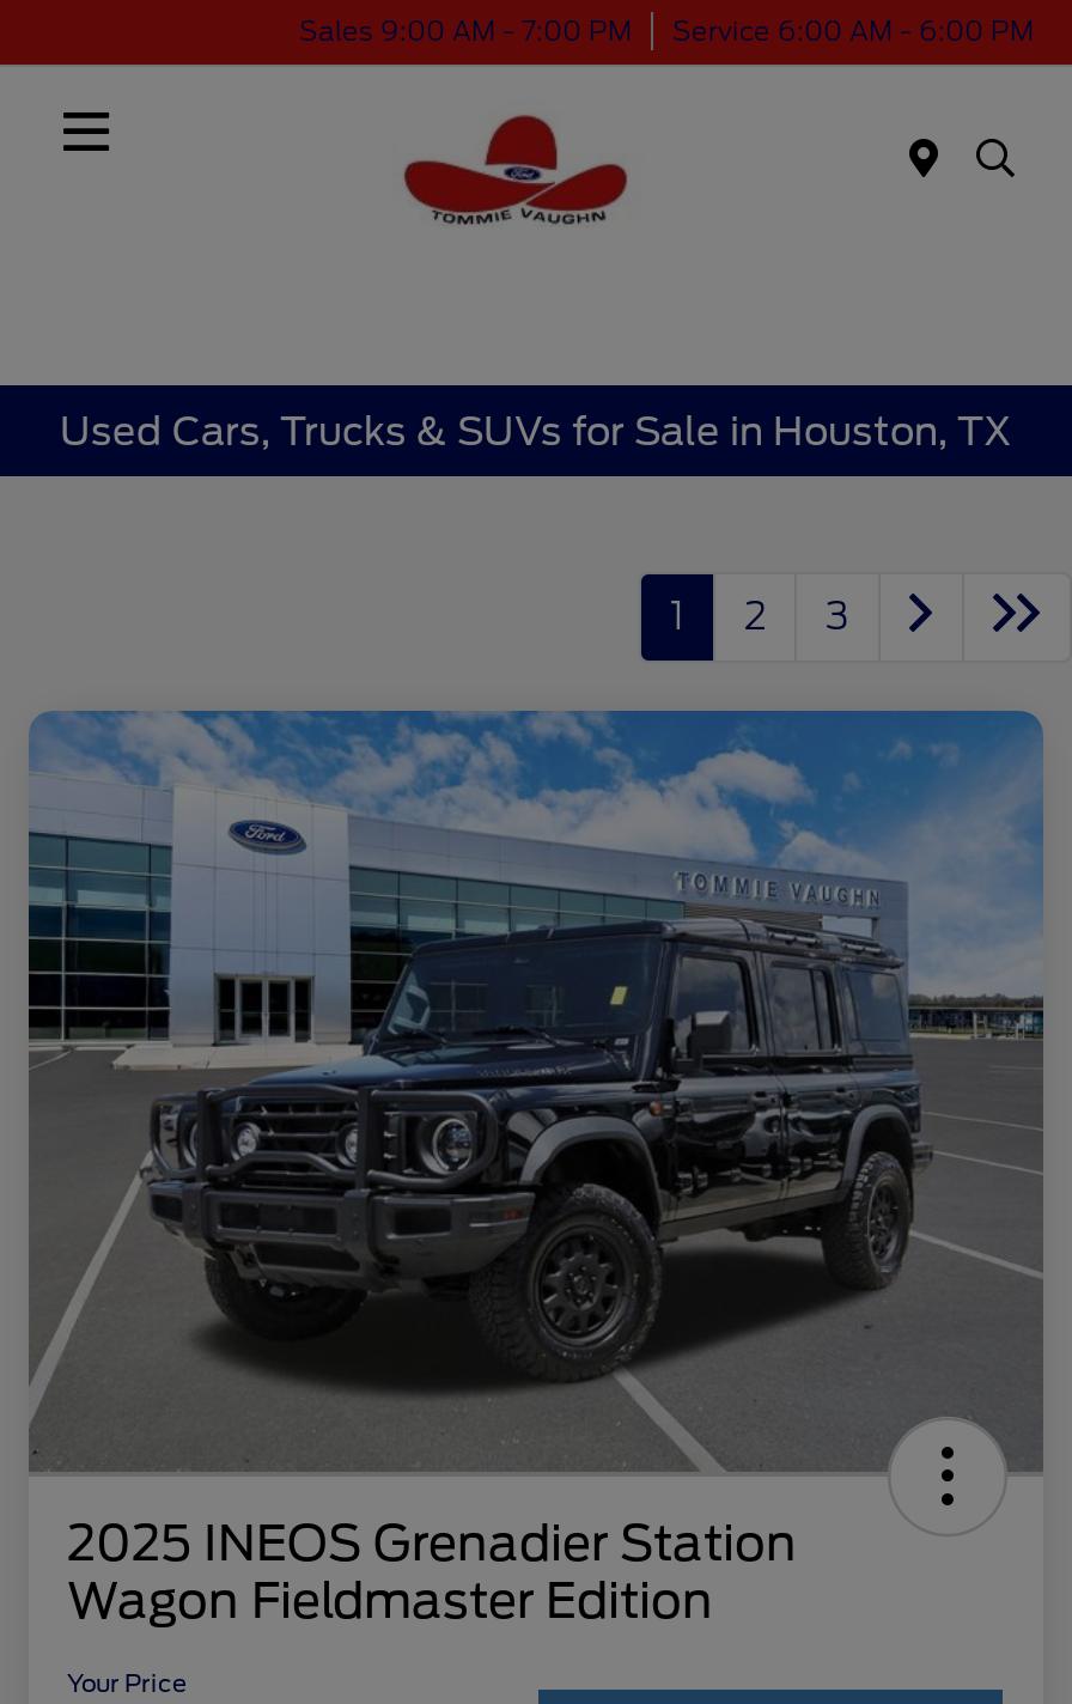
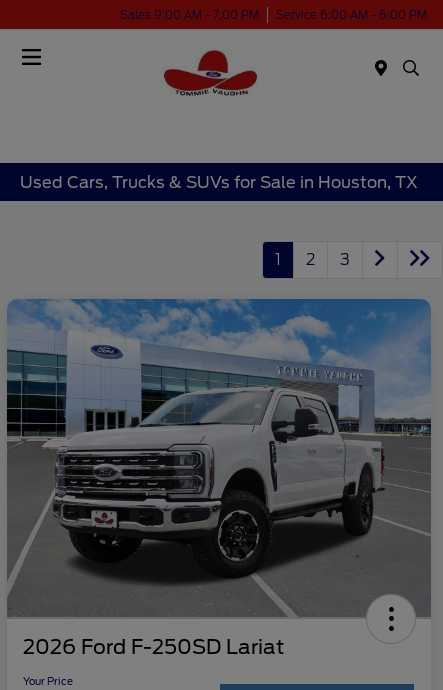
[146,917,928,1374] [image] -> [52,385,385,577] [image]
[67,1515,797,1630] 2025 INEOS Grenadier Station | Wagon Fieldmaster Edition -> [23,635,284,659] 2026 Ford F-250SD Lariat

